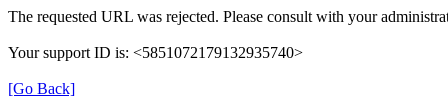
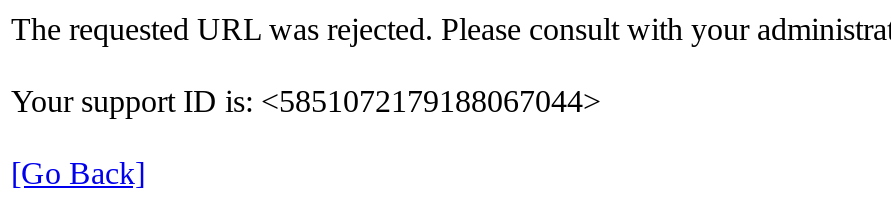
[8,44,303,61] Your support ID is: <5851072179132935740> -> [11,84,601,118] Your support ID is: <5851072179188067044>

